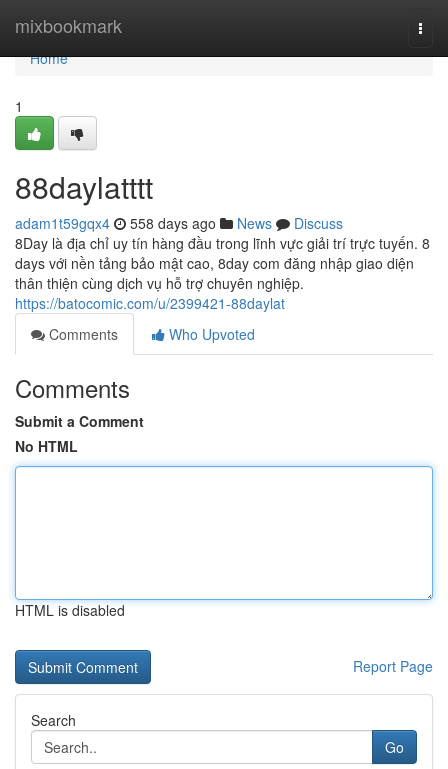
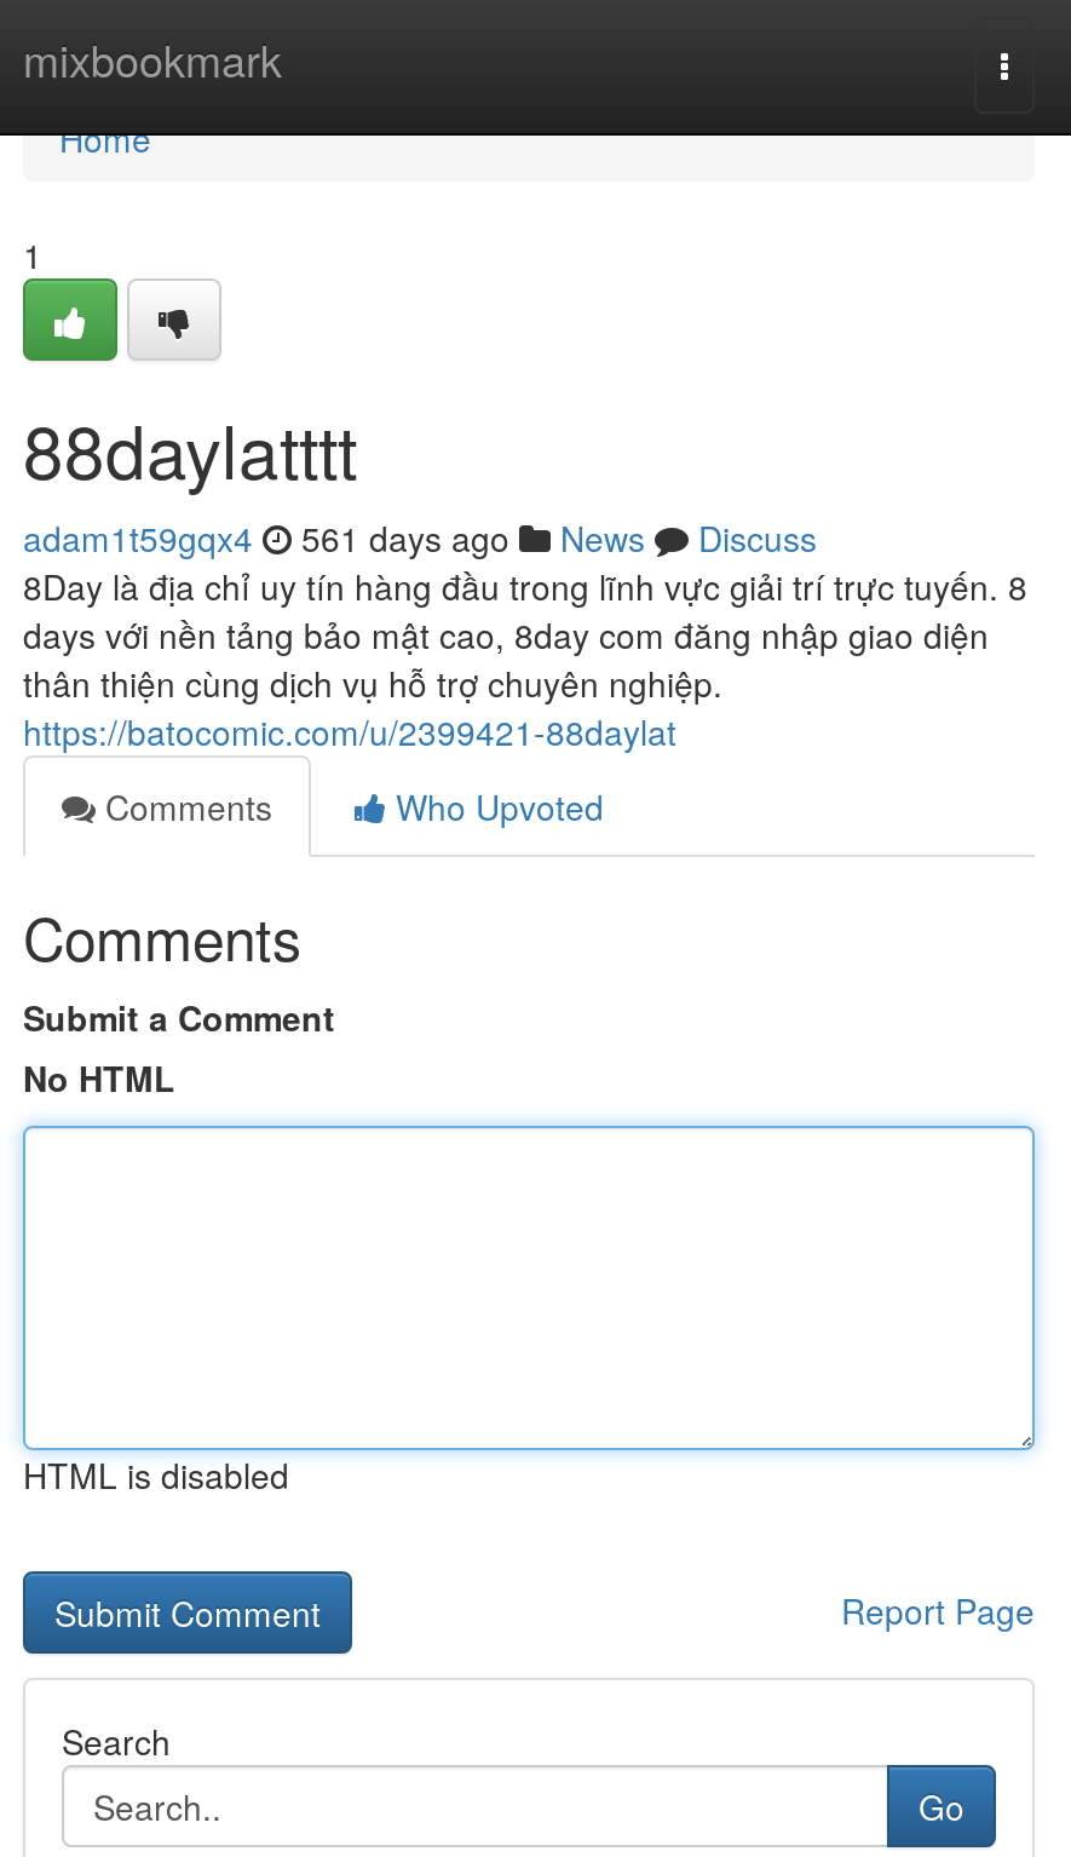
[15,213,343,233] adam1t59gqx4 558 days ago News Discuss -> [23,513,817,562] adam1t59gqx4 561 days ago News Discuss

